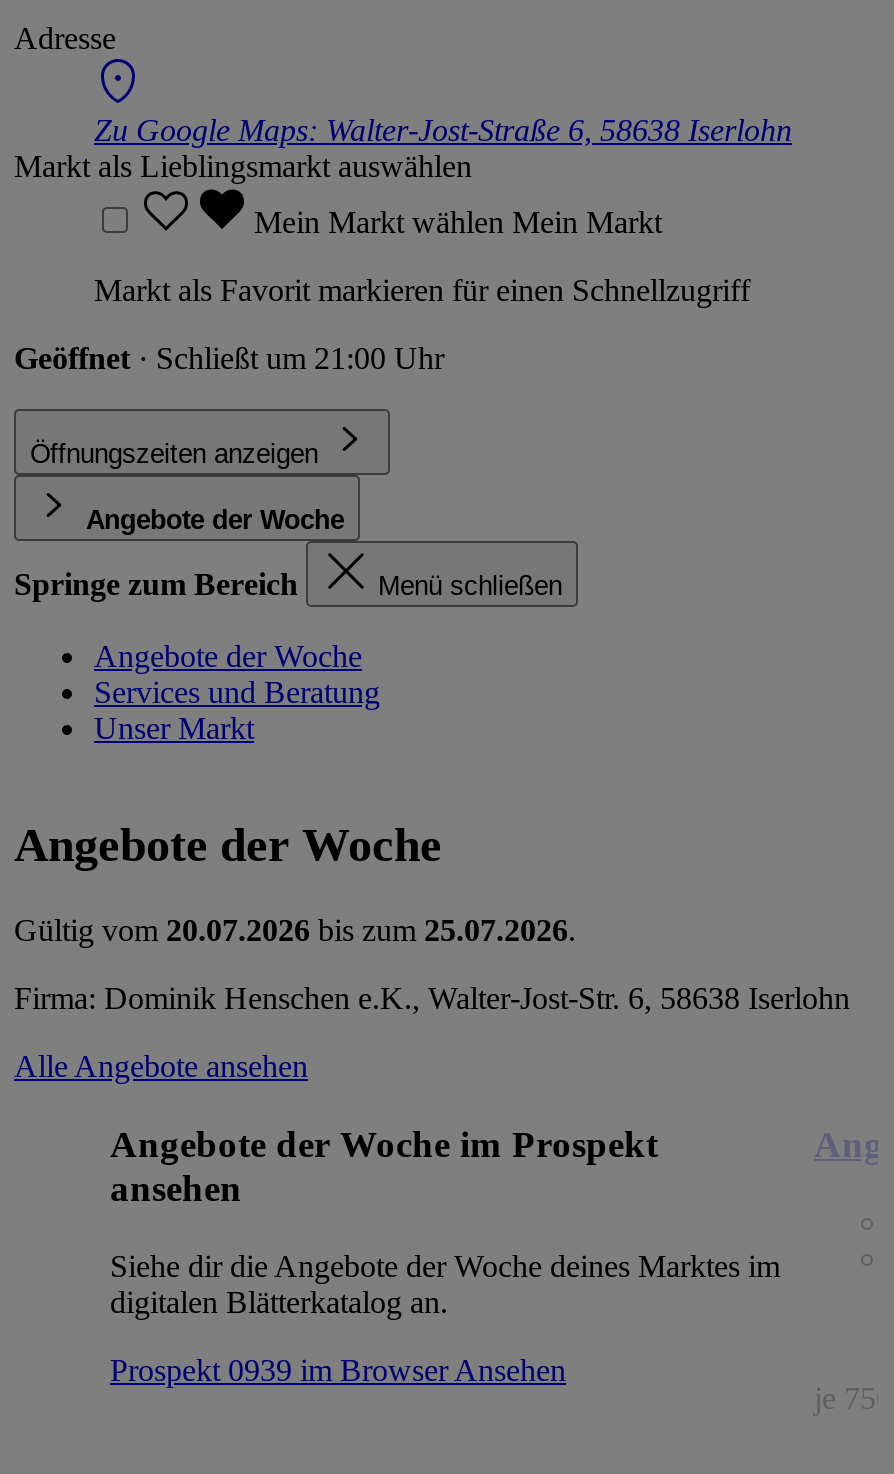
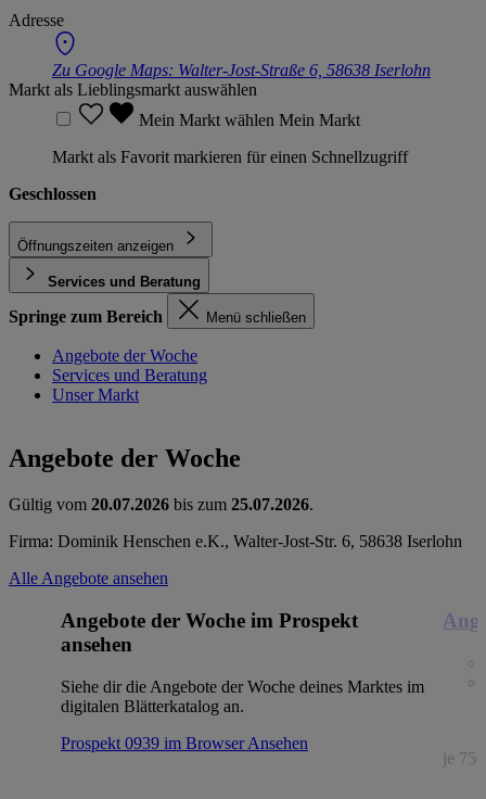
[14,340,444,374] Geöffnet · Schließt um 21:00 Uhr -> [9,184,97,202] Geschlossen
[86,504,344,534] Angebote der Woche -> [48,273,201,289] Services und Beratung

